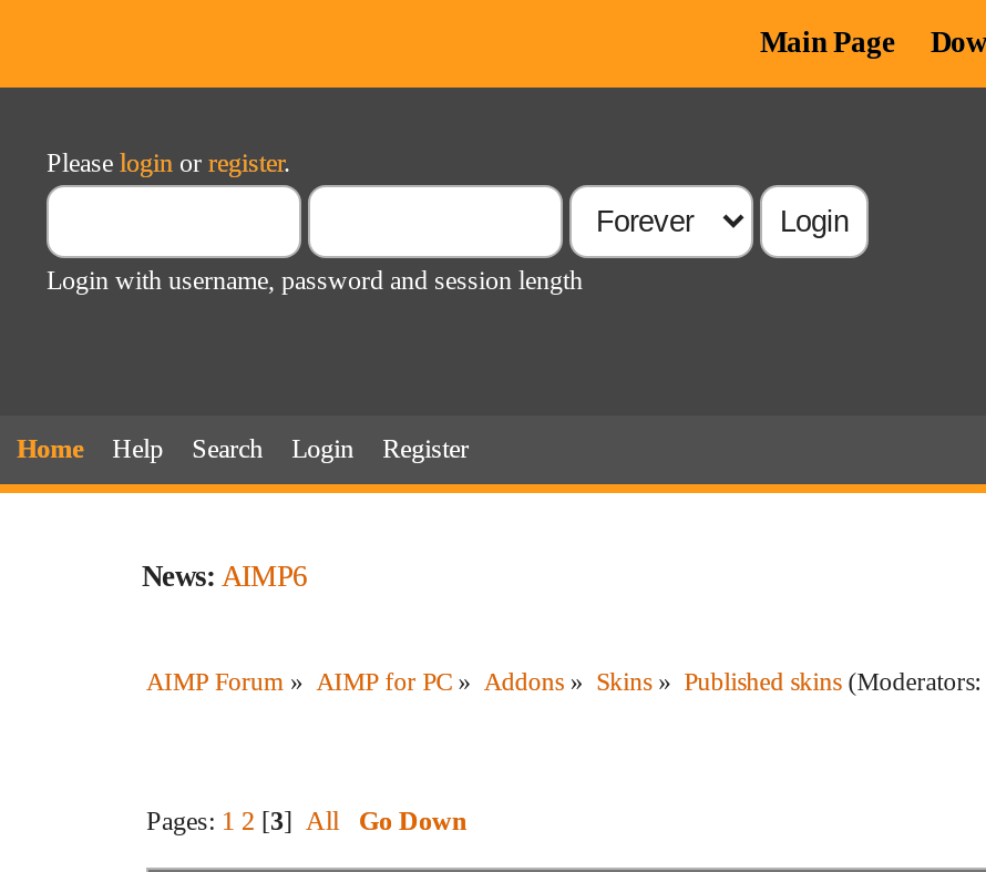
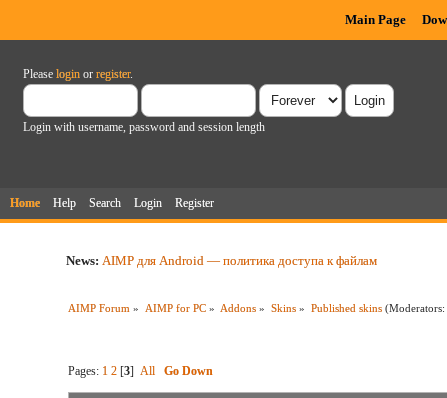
[142,560,308,593] News: AIMP6 -> [66,253,377,268] News: AIMP для Android — политика доступа к файлам

